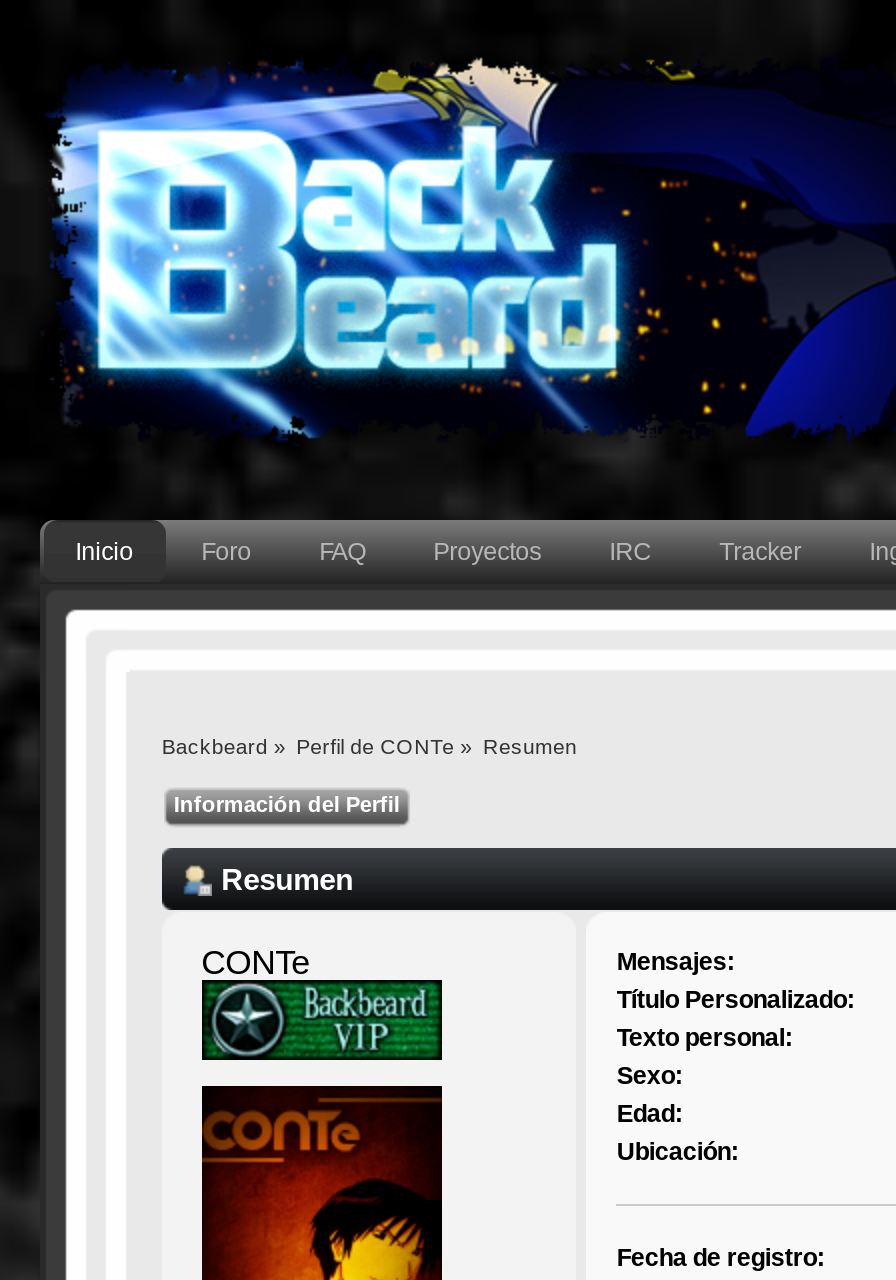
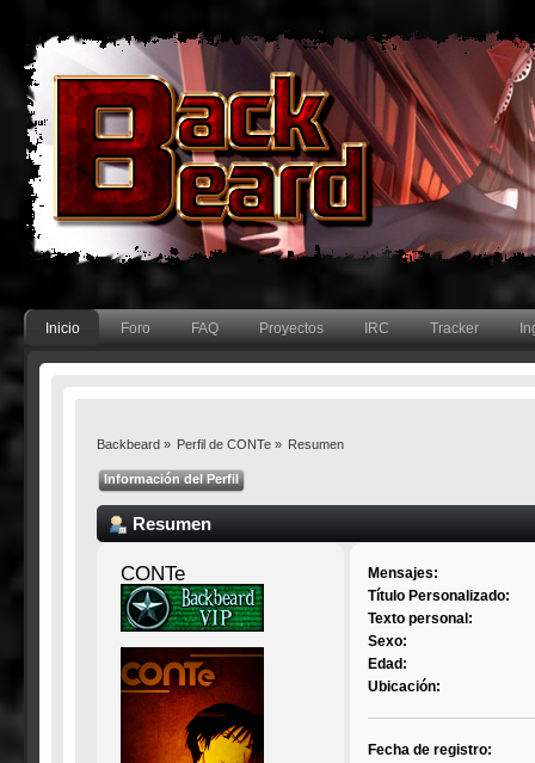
[42,58,890,442] [image] -> [23,31,531,264] [image]

